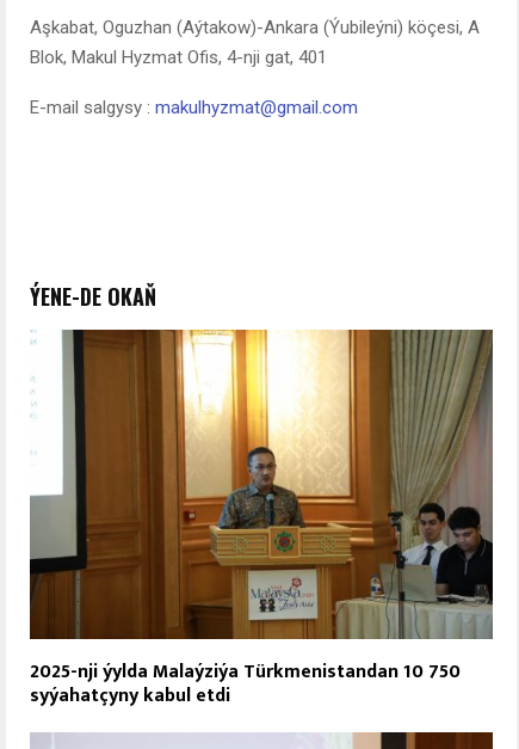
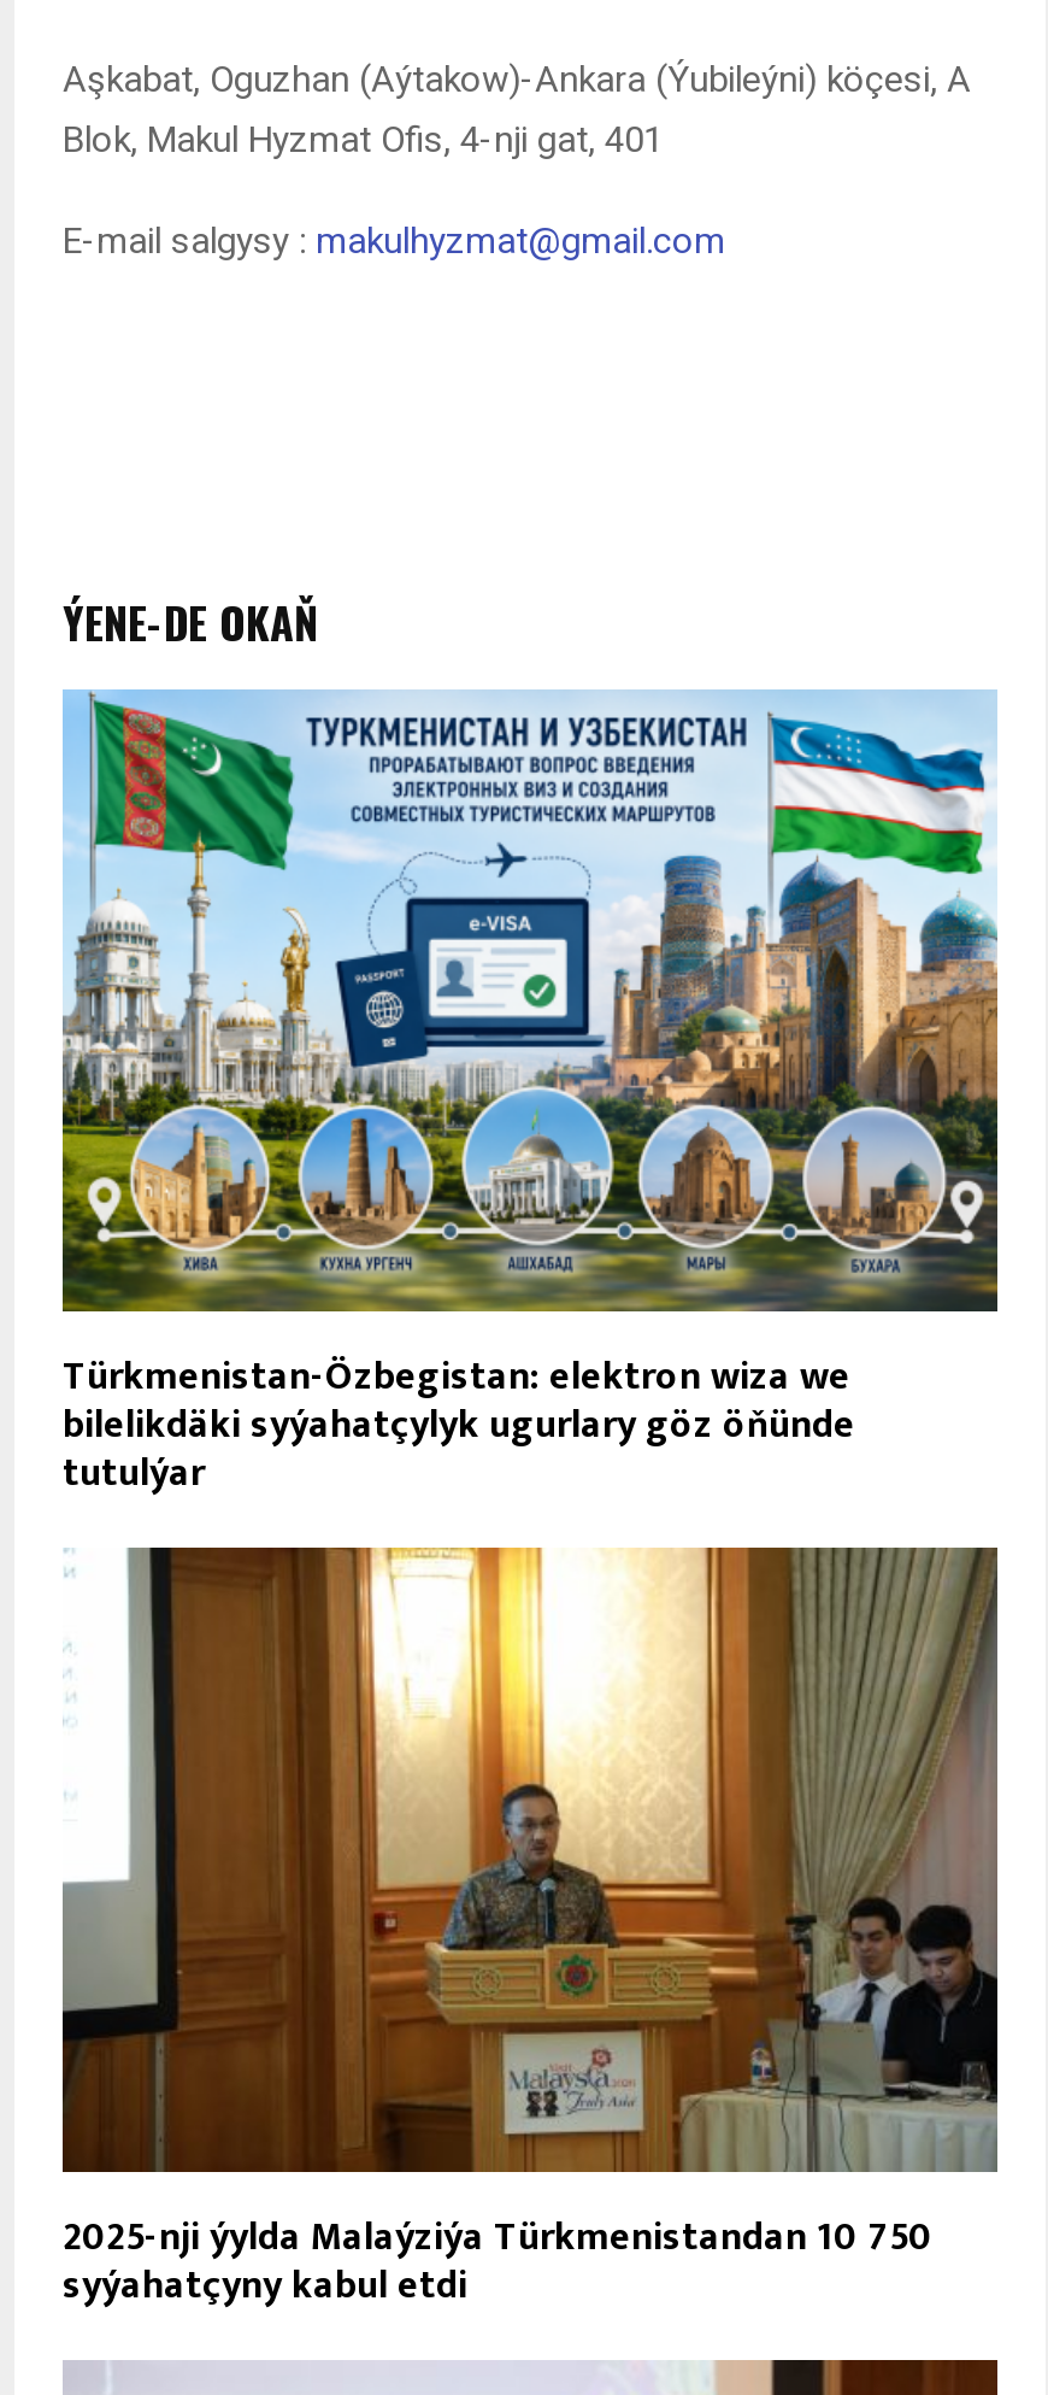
none -> [60,687,997,1508] [image] | Türkmenistan-Özbegistan: elektron wiza we | bilelikdäki syýahatçylyk ugurlary göz öňünde | tutulýar

